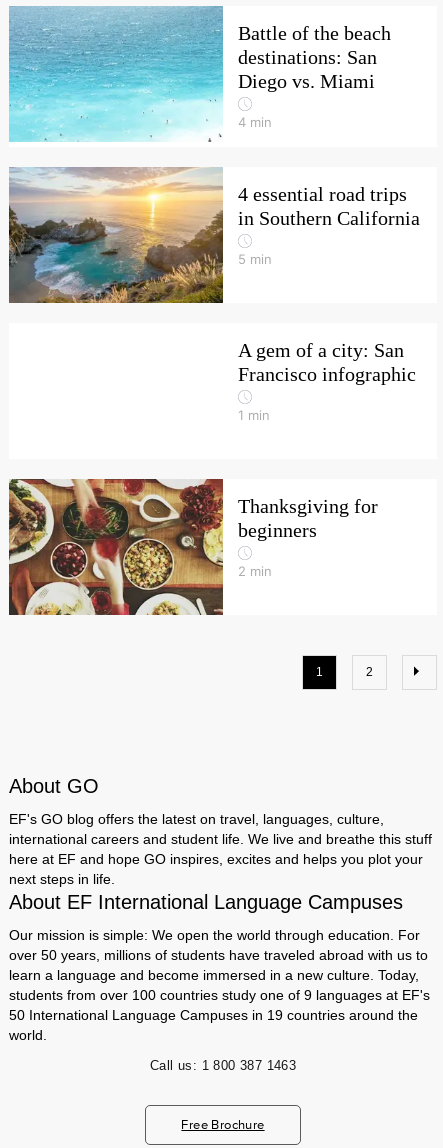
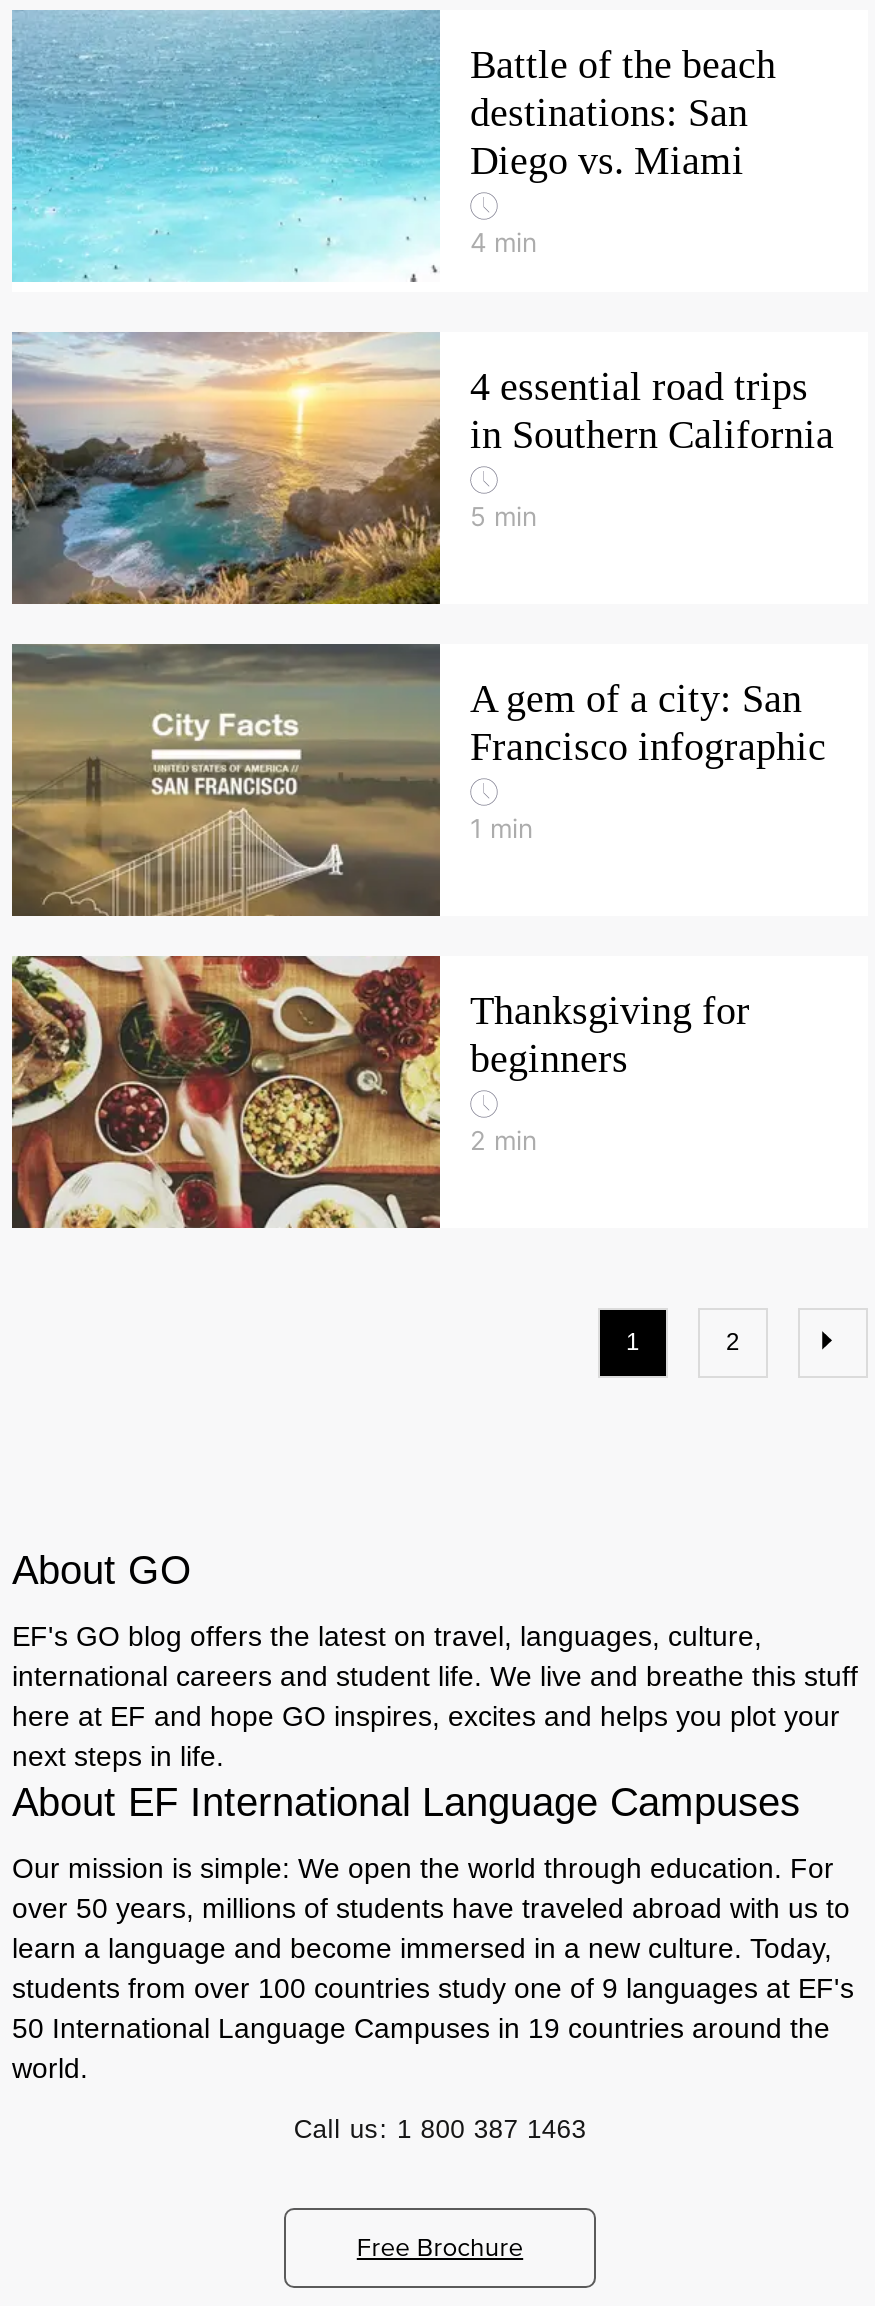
none -> [10,642,442,918] [image]

